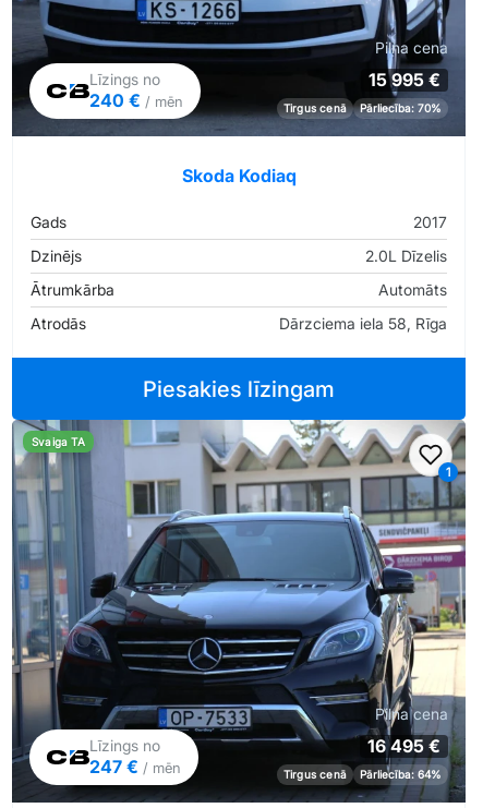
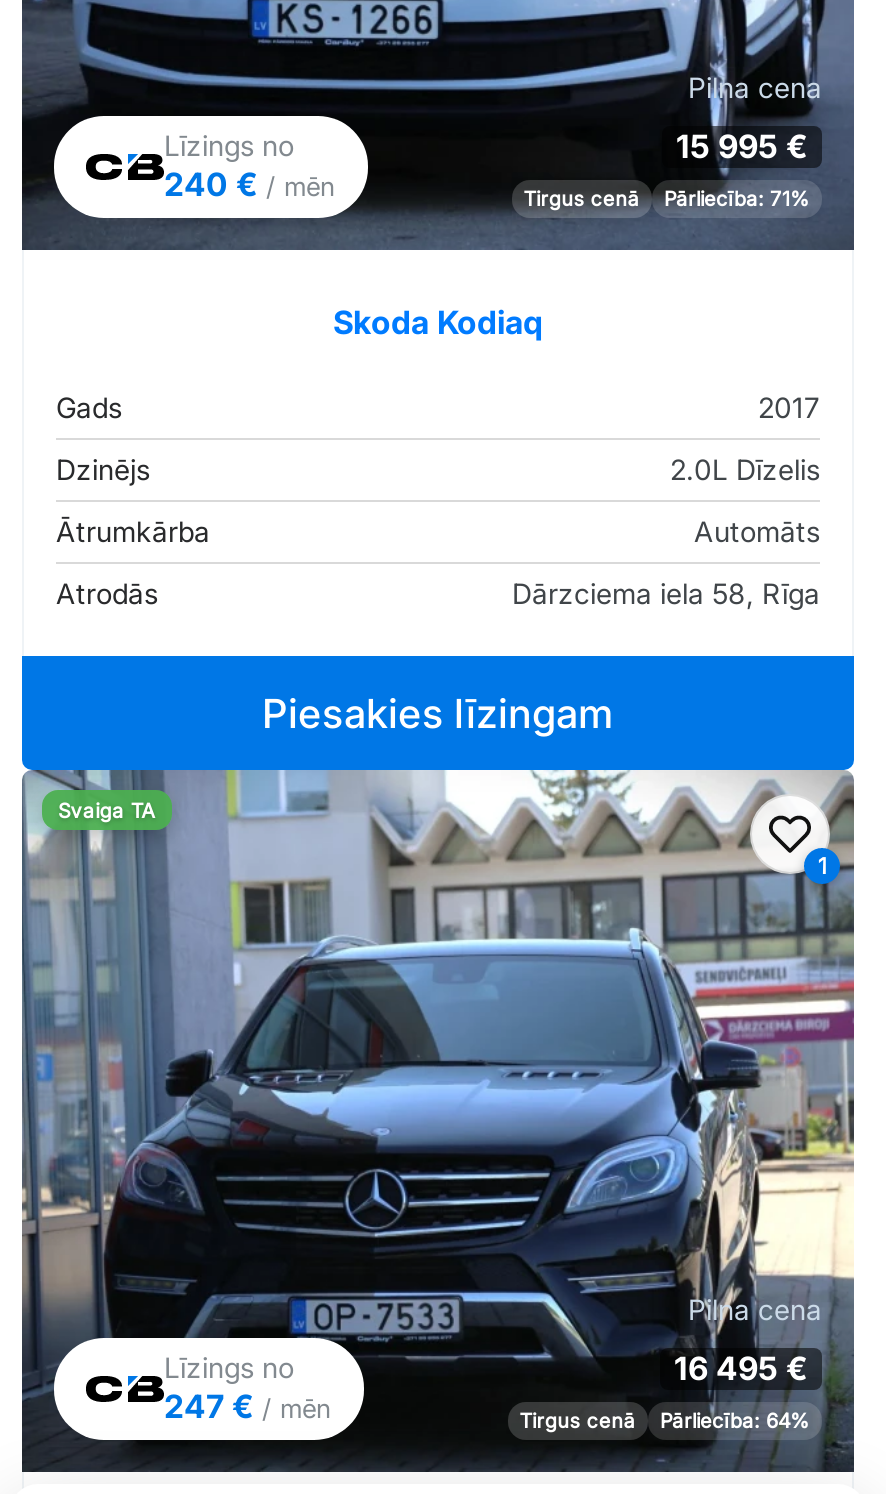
[283,102,442,115] Tirgus cenā Pārliecība: 70% -> [524,187,810,211] Tirgus cenā Pārliecība: 71%

